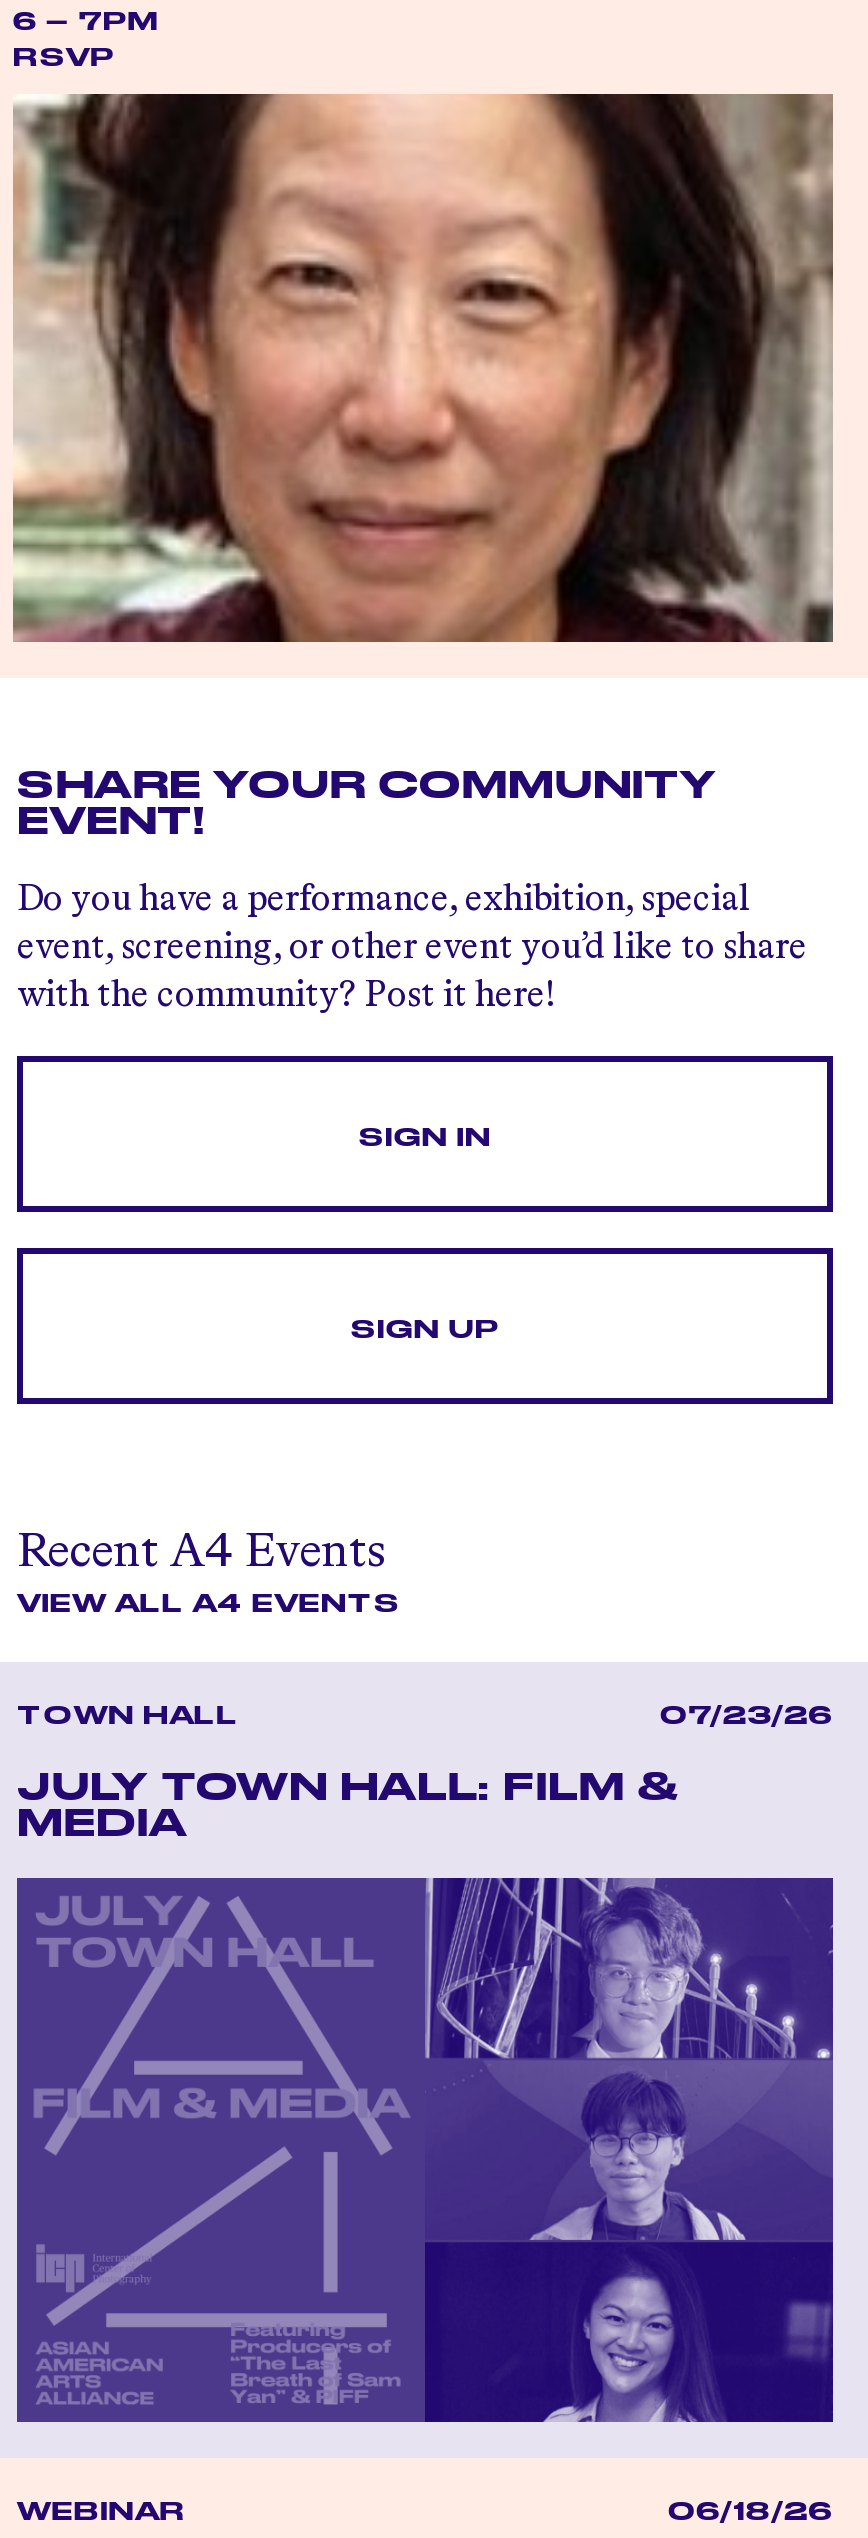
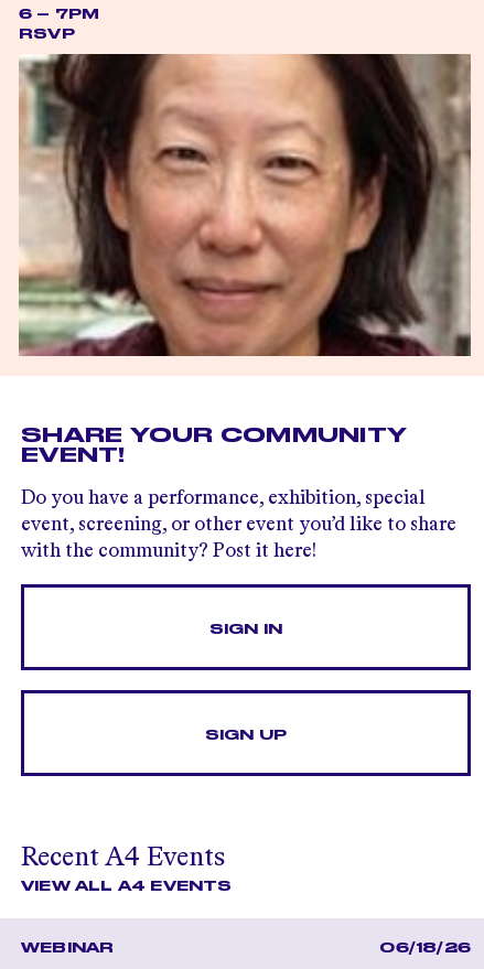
[17,1704,833,1842] TOWN HALL | 07/23/26 | JULY TOWN HALL: FILM & | MEDIA -> none
[15,1876,835,2424] [image] -> none

